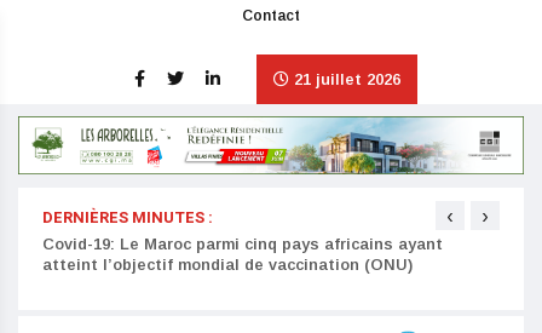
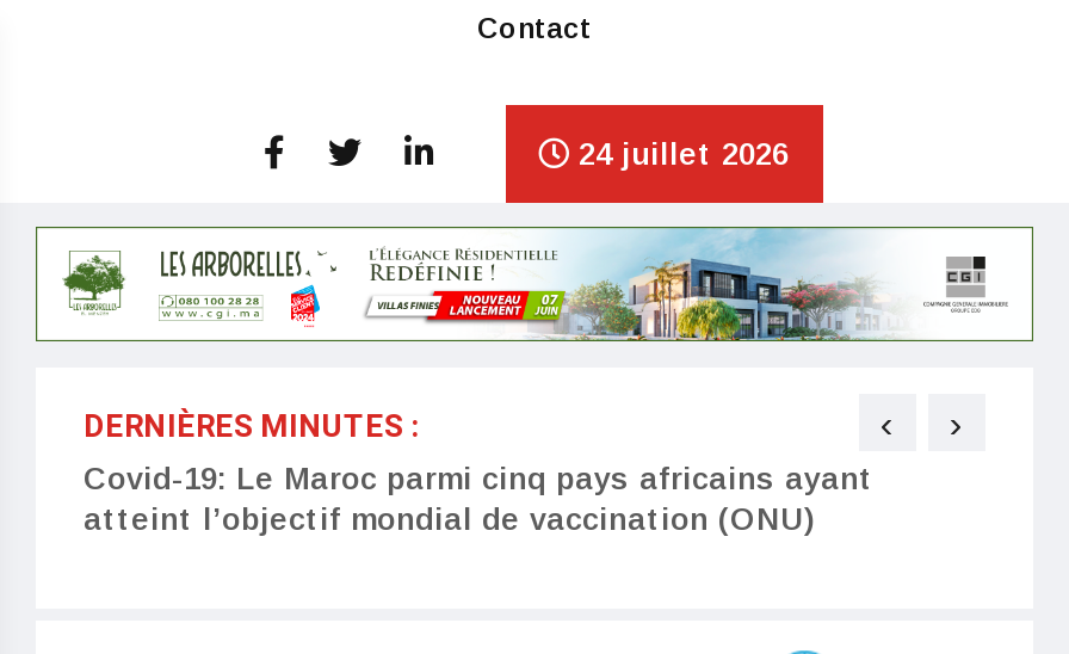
[289,70,400,88] 21 juillet 2026 -> [569,136,789,172] 24 juillet 2026

